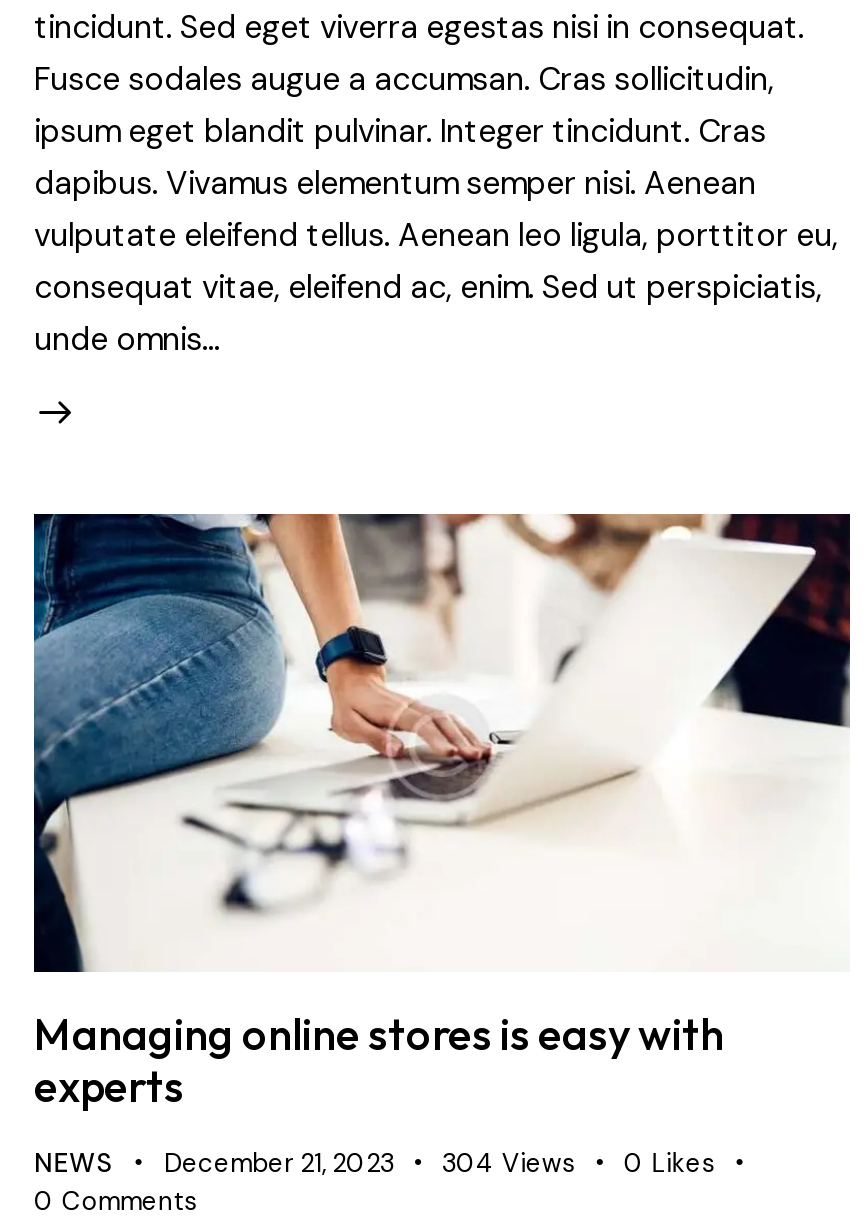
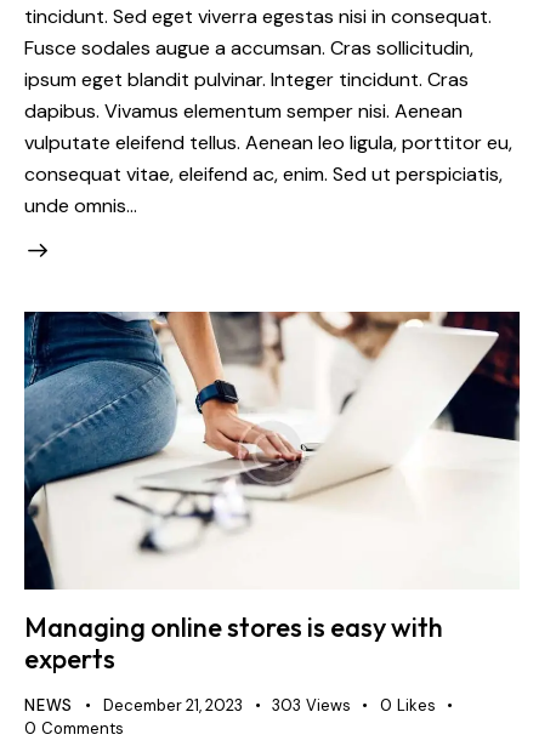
[442,1146,576,1180] 304 Views -> [272,695,351,716] 303 Views

